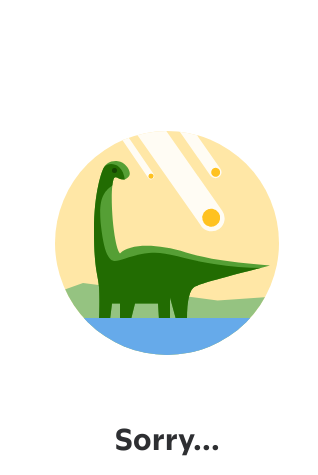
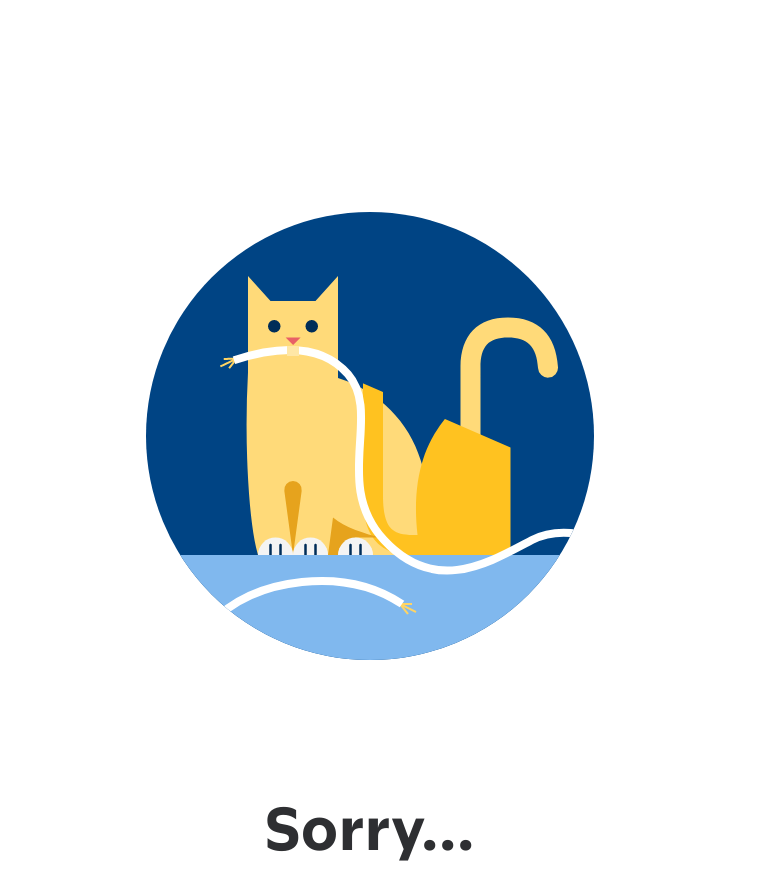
[55,131,279,332] [image] -> [144,210,596,616] [image]

